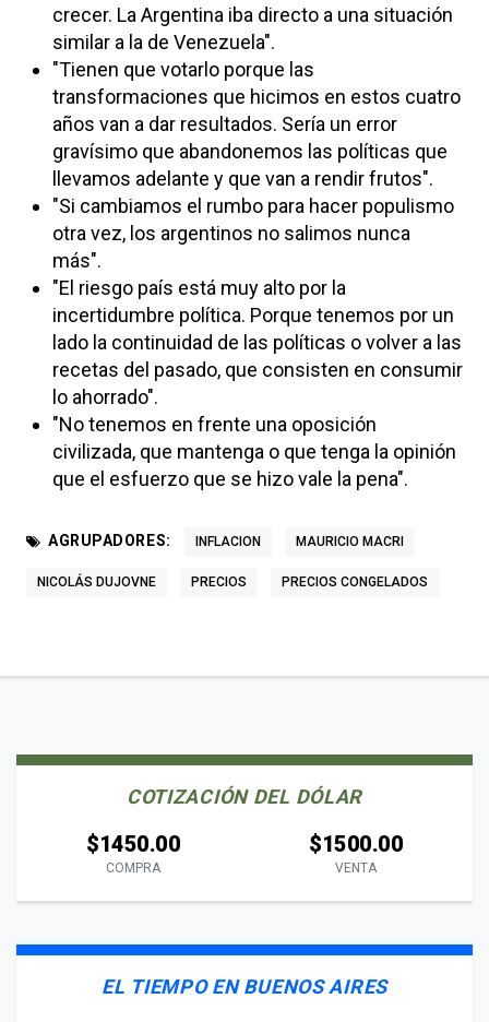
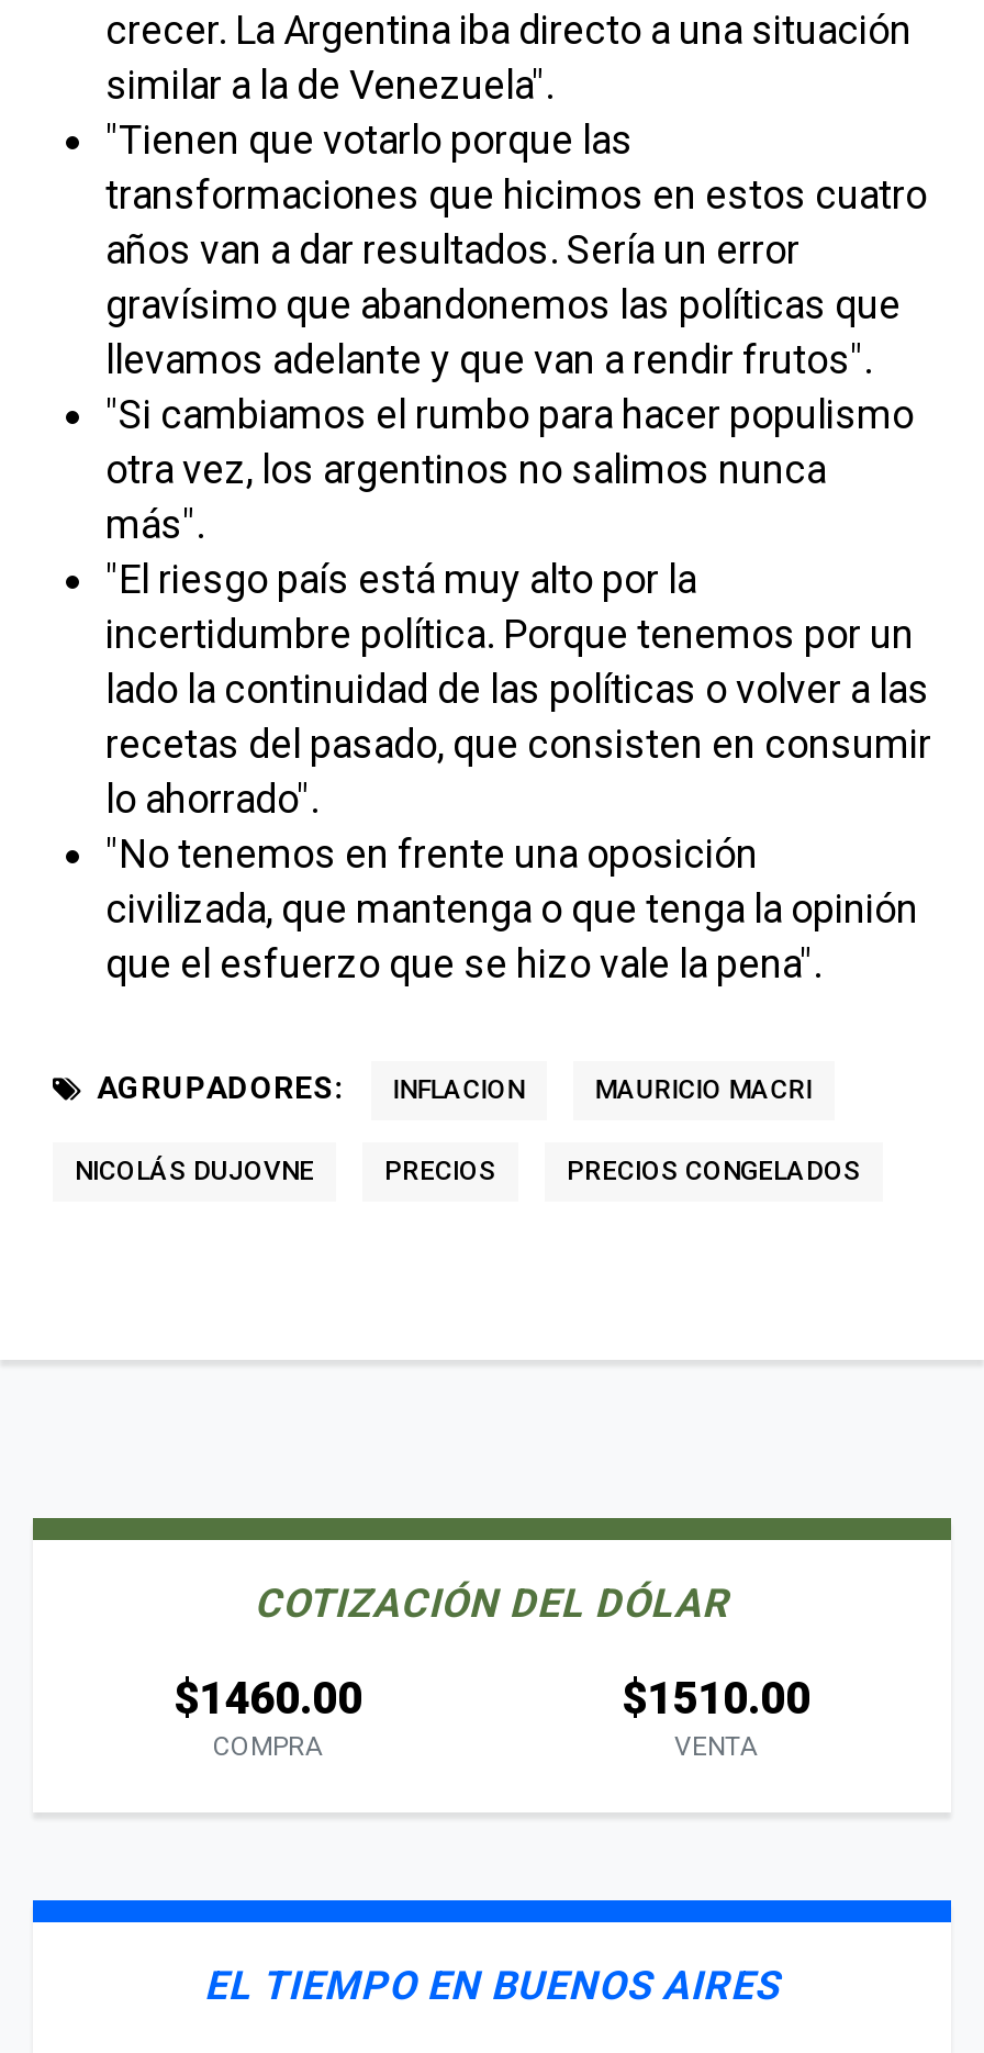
[86,831,180,857] $1450.00 -> [174,1672,362,1724] $1460.00
[309,831,403,857] $1500.00 -> [622,1672,810,1724] $1510.00

